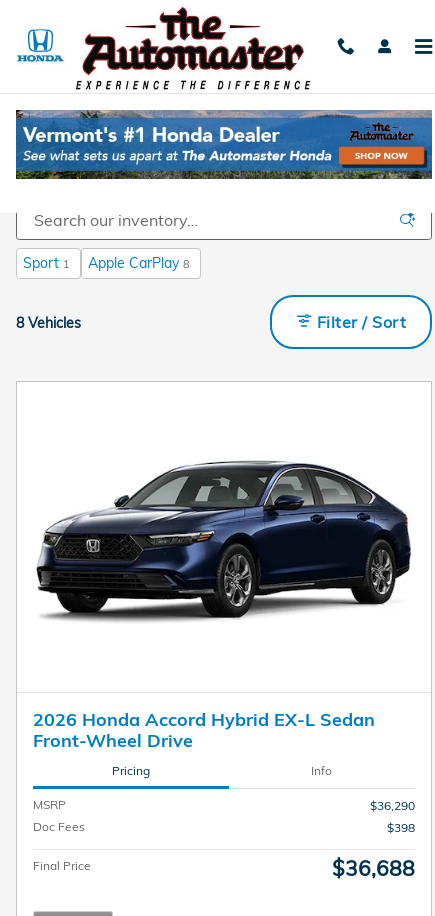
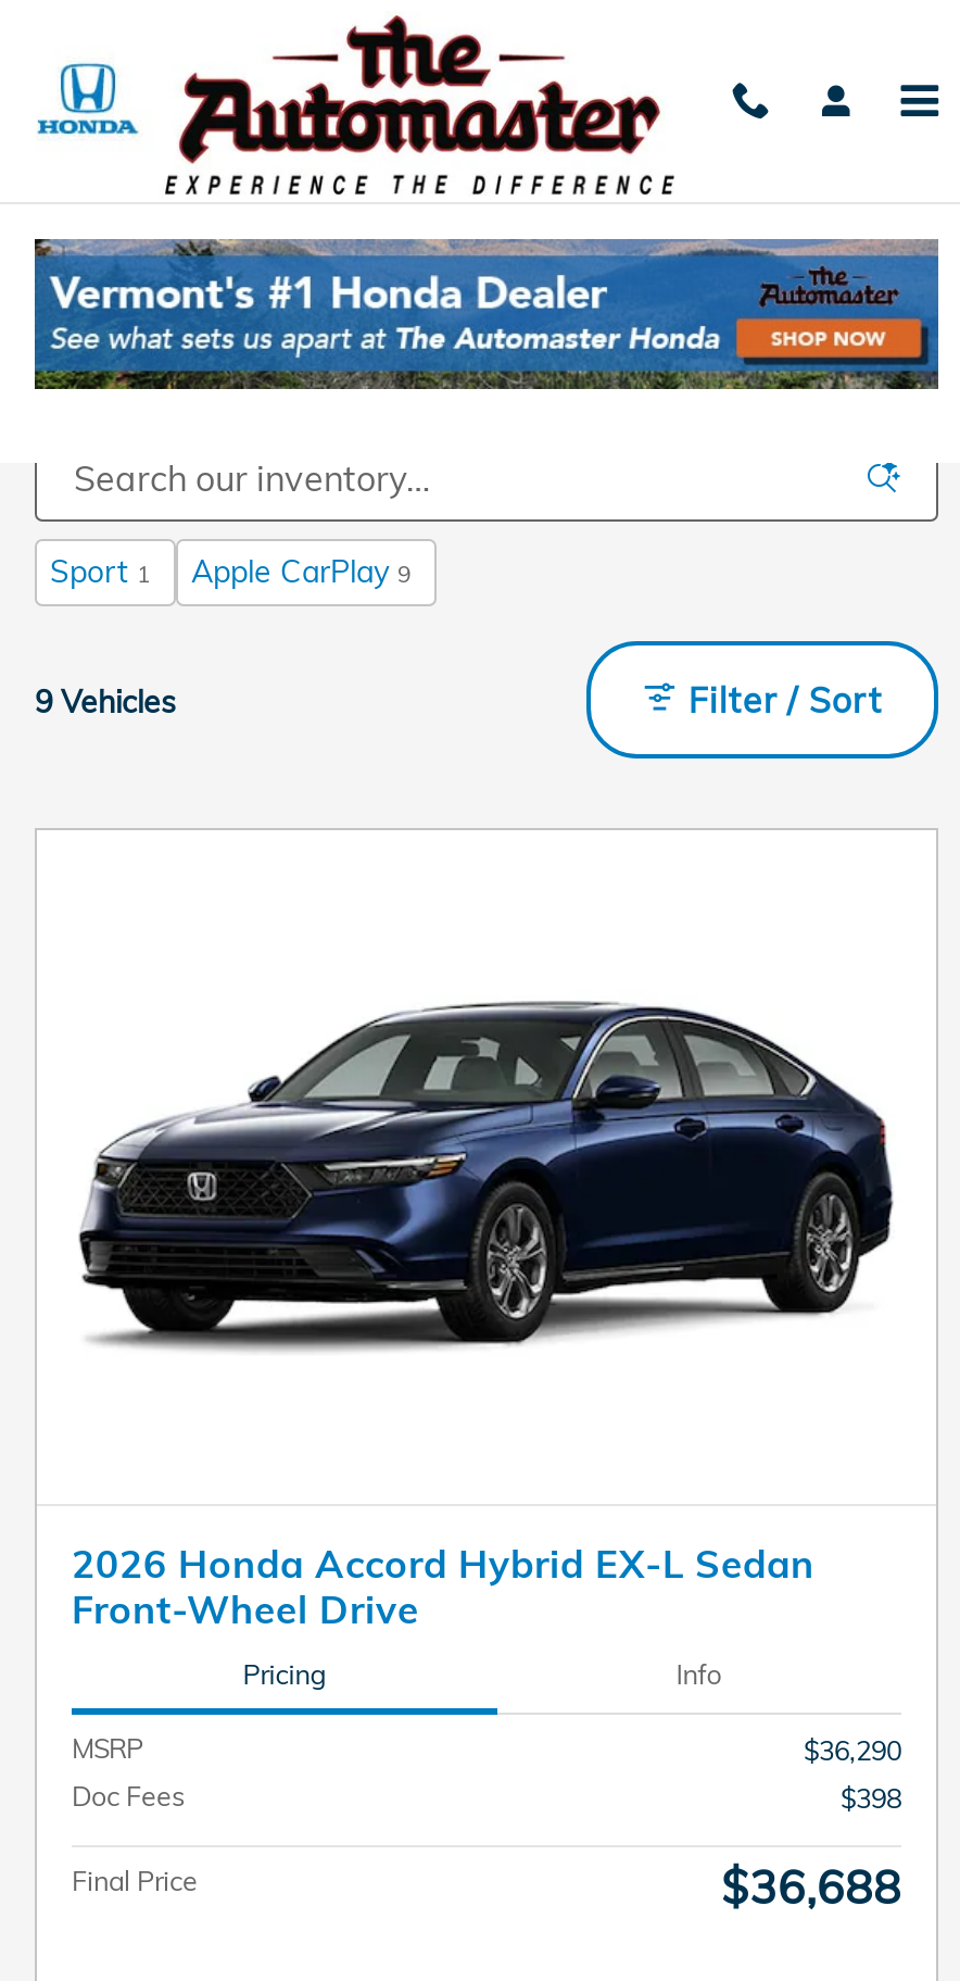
[88,254,190,272] Apple CarPlay 8 -> [191,552,413,591] Apple CarPlay 9
[16,314,81,332] 8 Vehicles -> [35,682,176,721] 9 Vehicles

